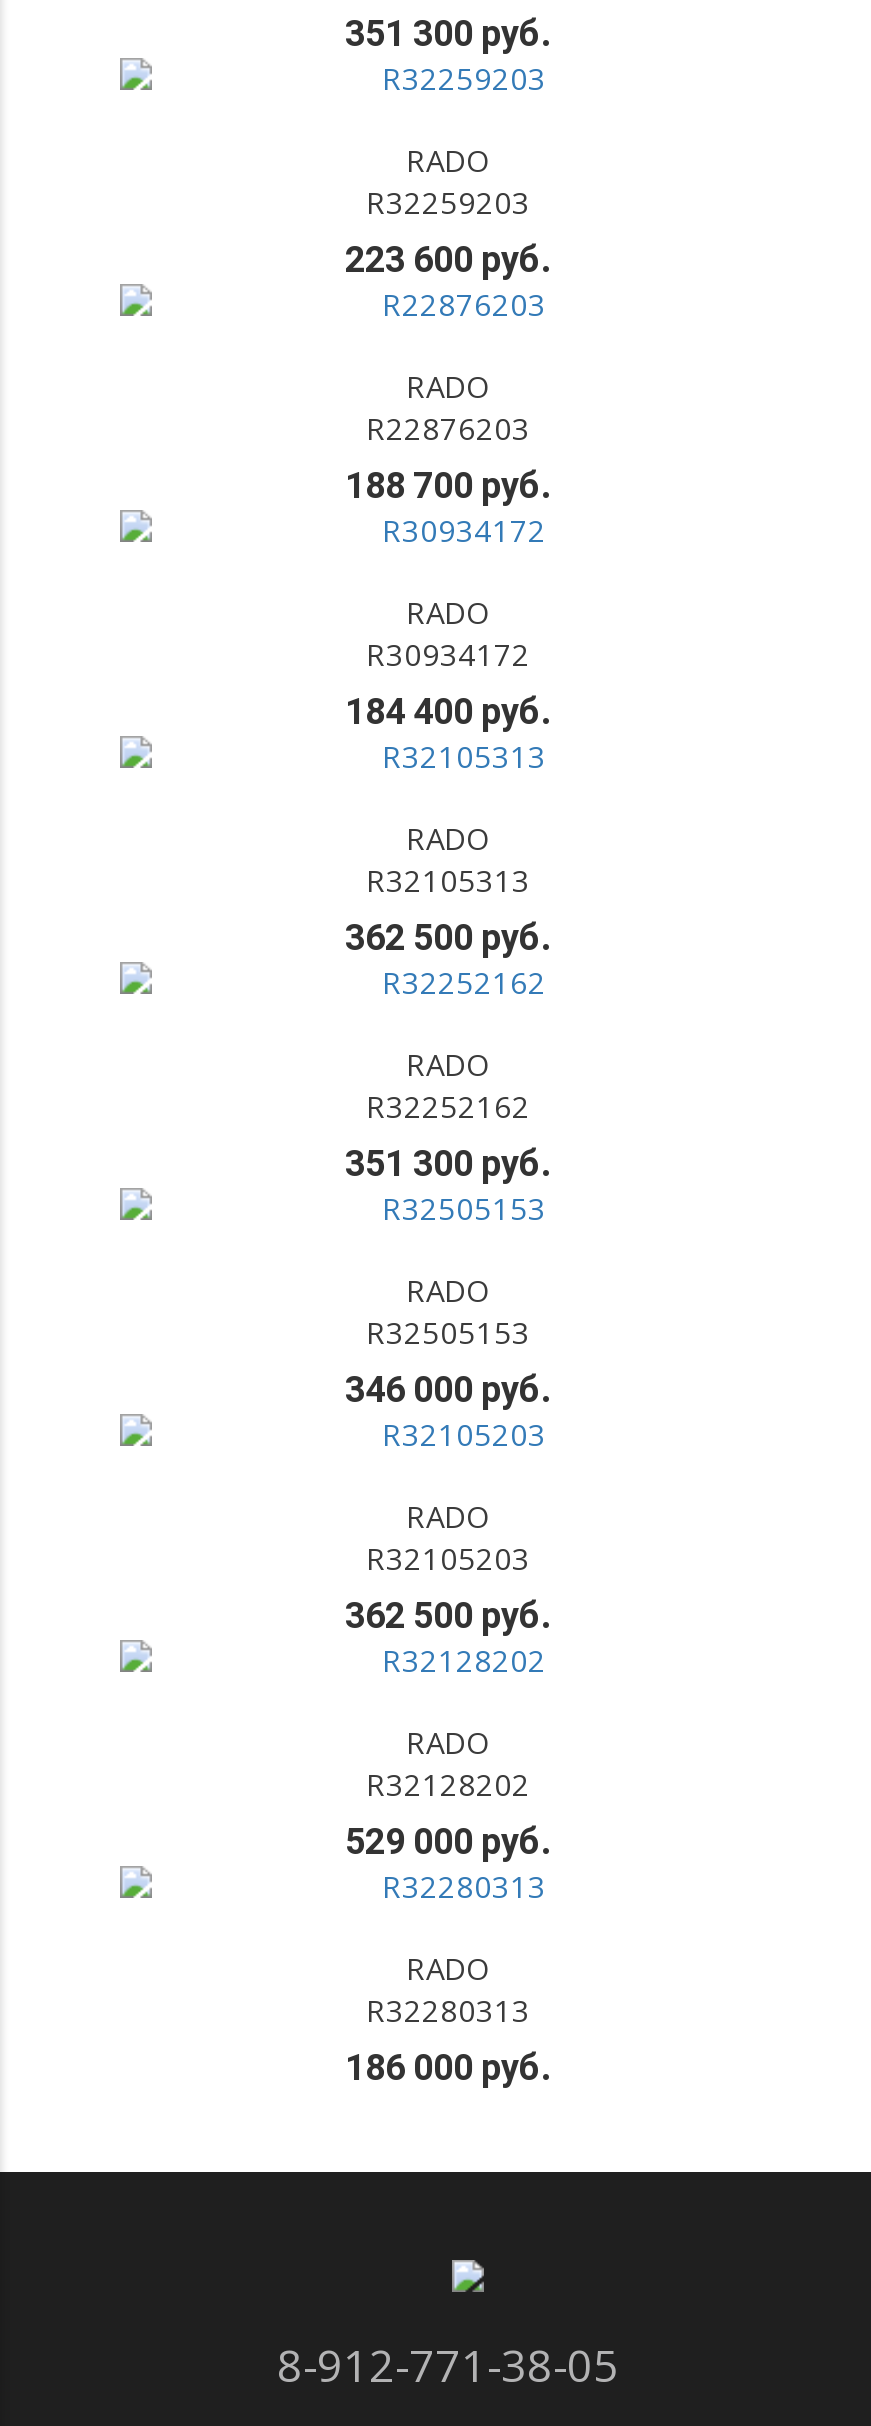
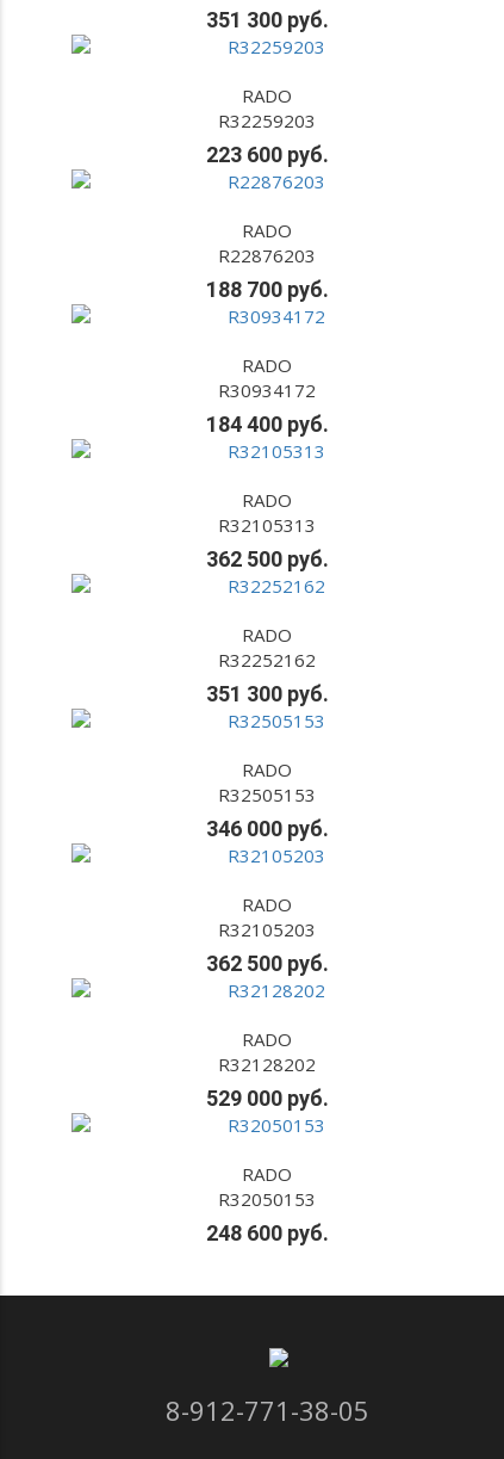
[345,1990,551,2088] R32280313 | 186 000 руб. -> [206,1187,328,1245] R32050153 | 248 600 руб.

